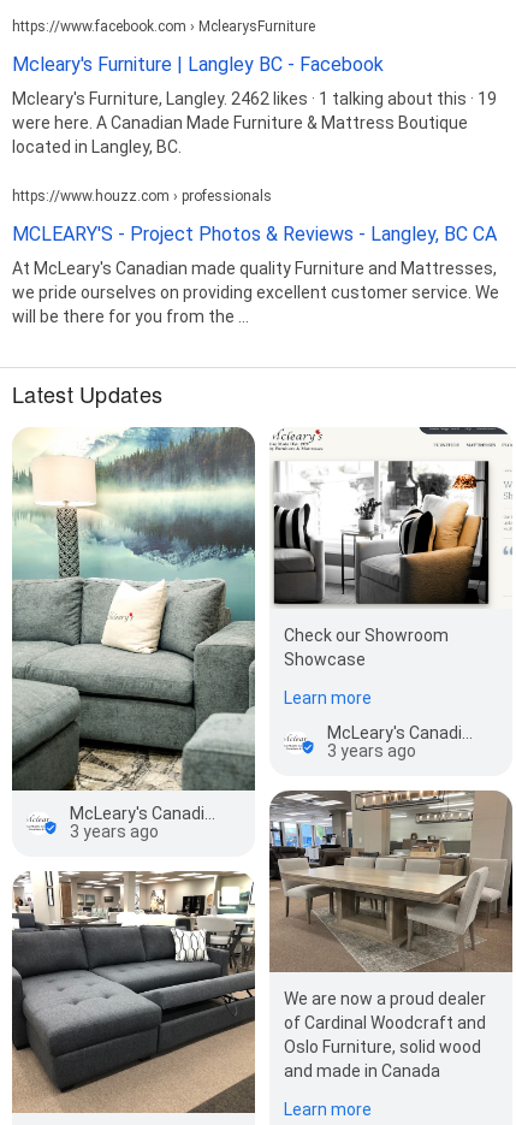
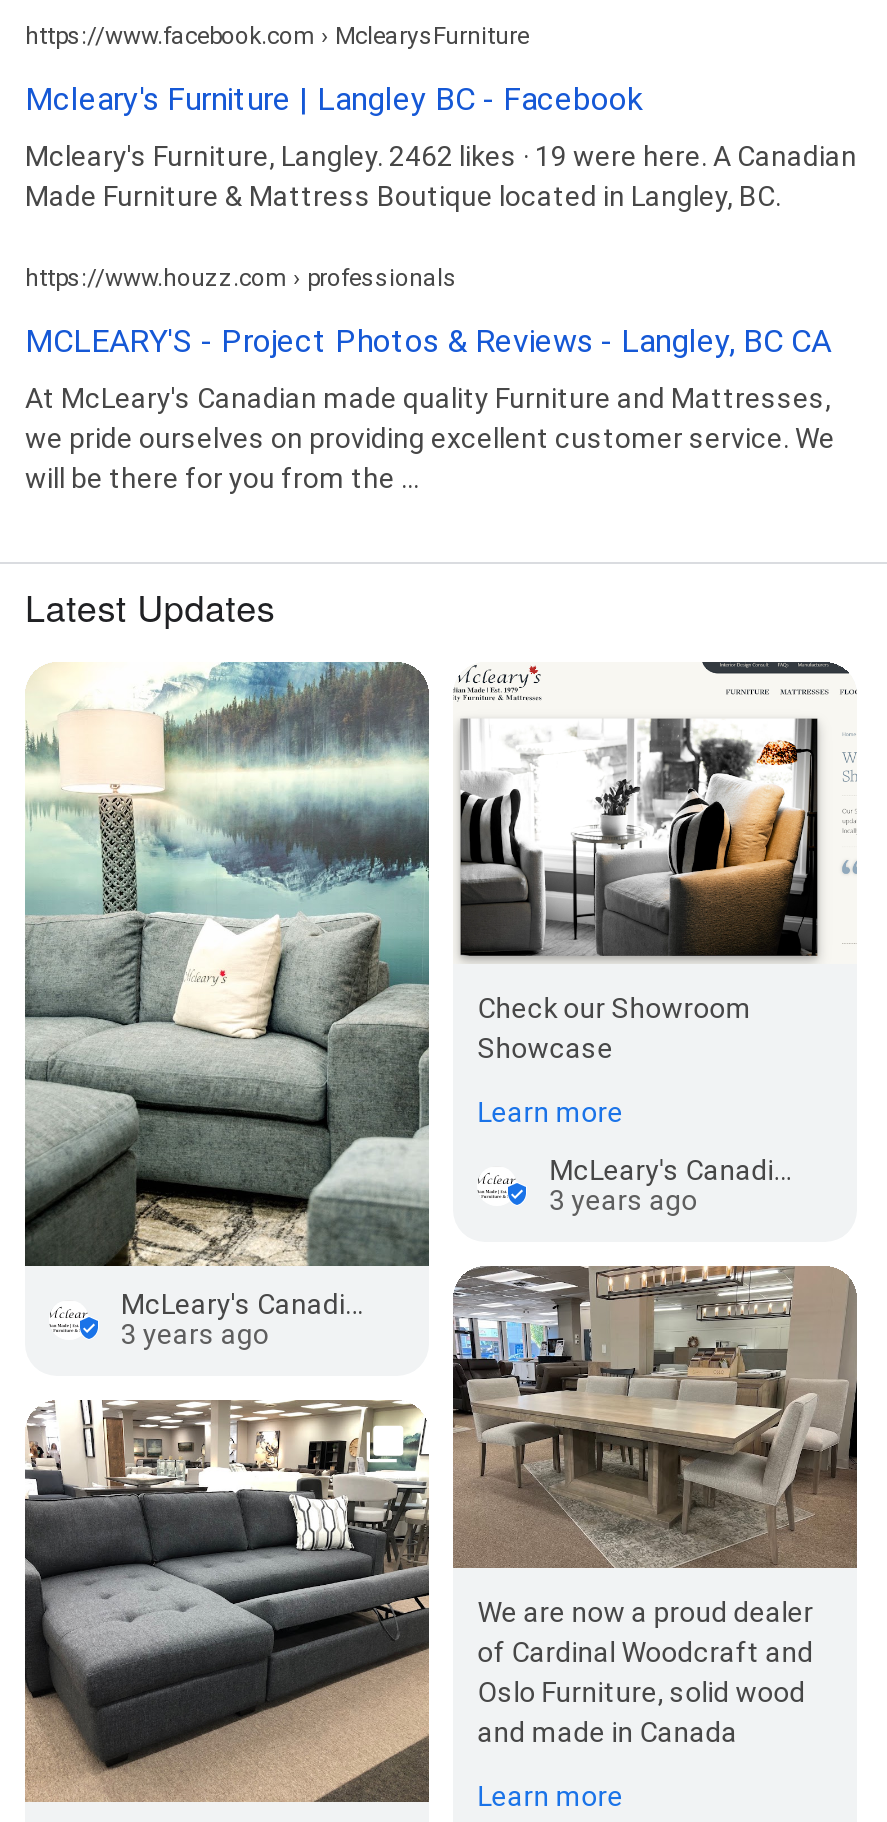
[12,89,497,156] Mcleary's Furniture, Langley. 2462 likes · 1 talking about this · 19 | were here. A Canadian Made Furniture & Mattress Boutique | located in Langley, BC. -> [25,139,857,211] Mcleary's Furniture, Langley. 2462 likes · 19 were here. A Canadian | Made Furniture & Mattress Boutique located in Langley, BC.

